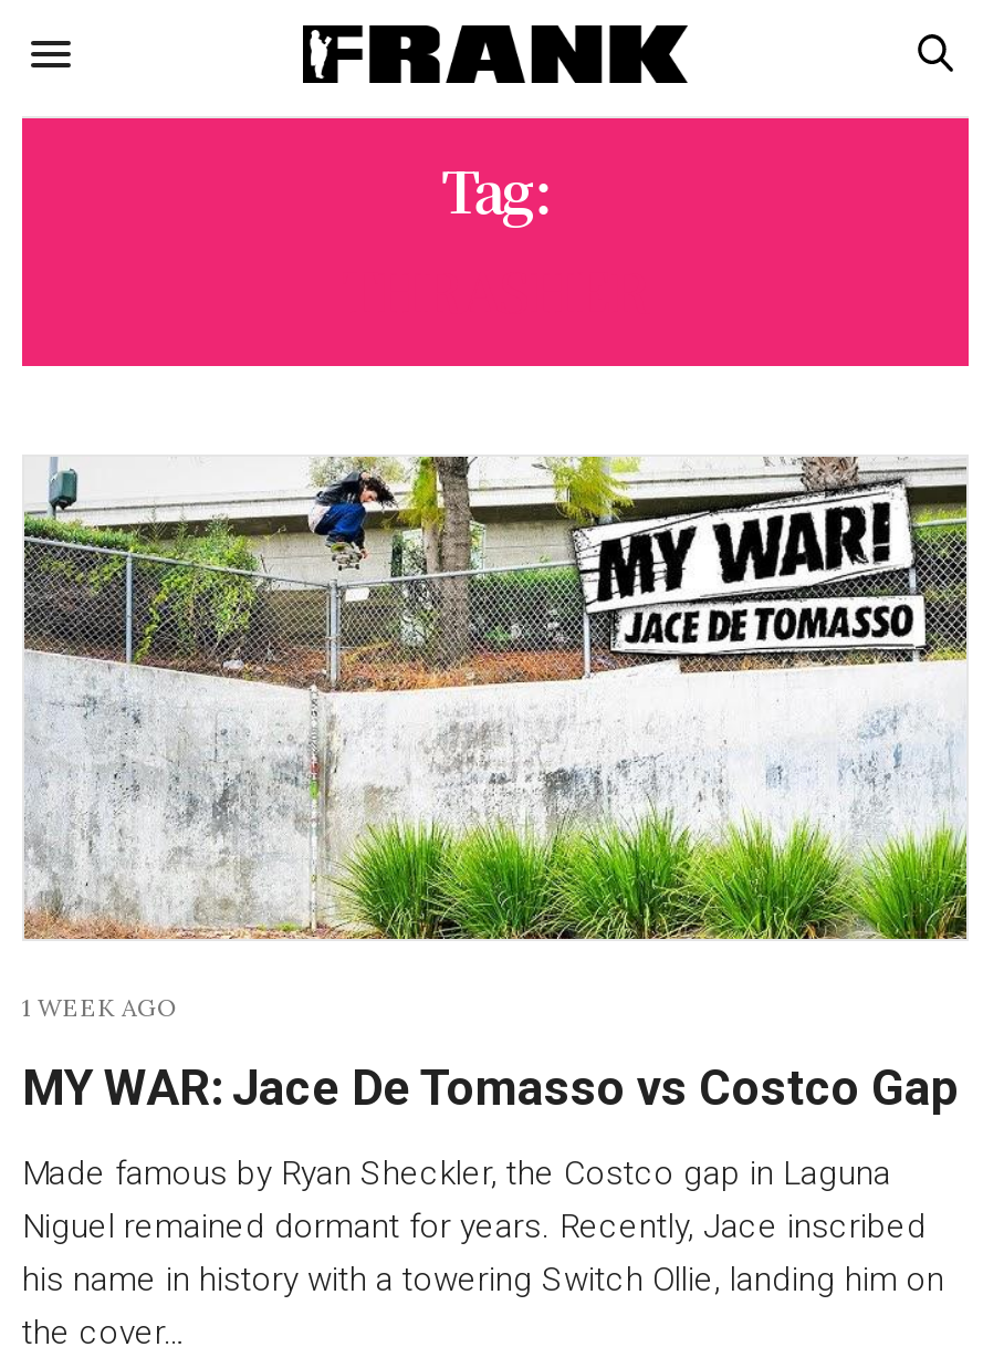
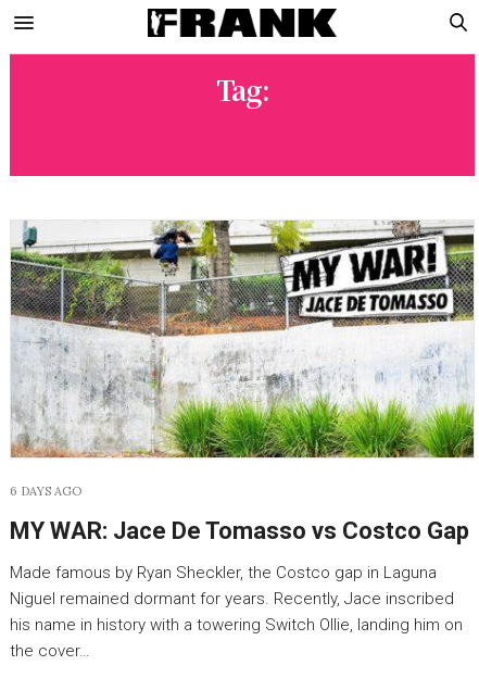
[22,992,177,1023] 1 WEEK AGO -> [10,484,81,499] 6 DAYS AGO

